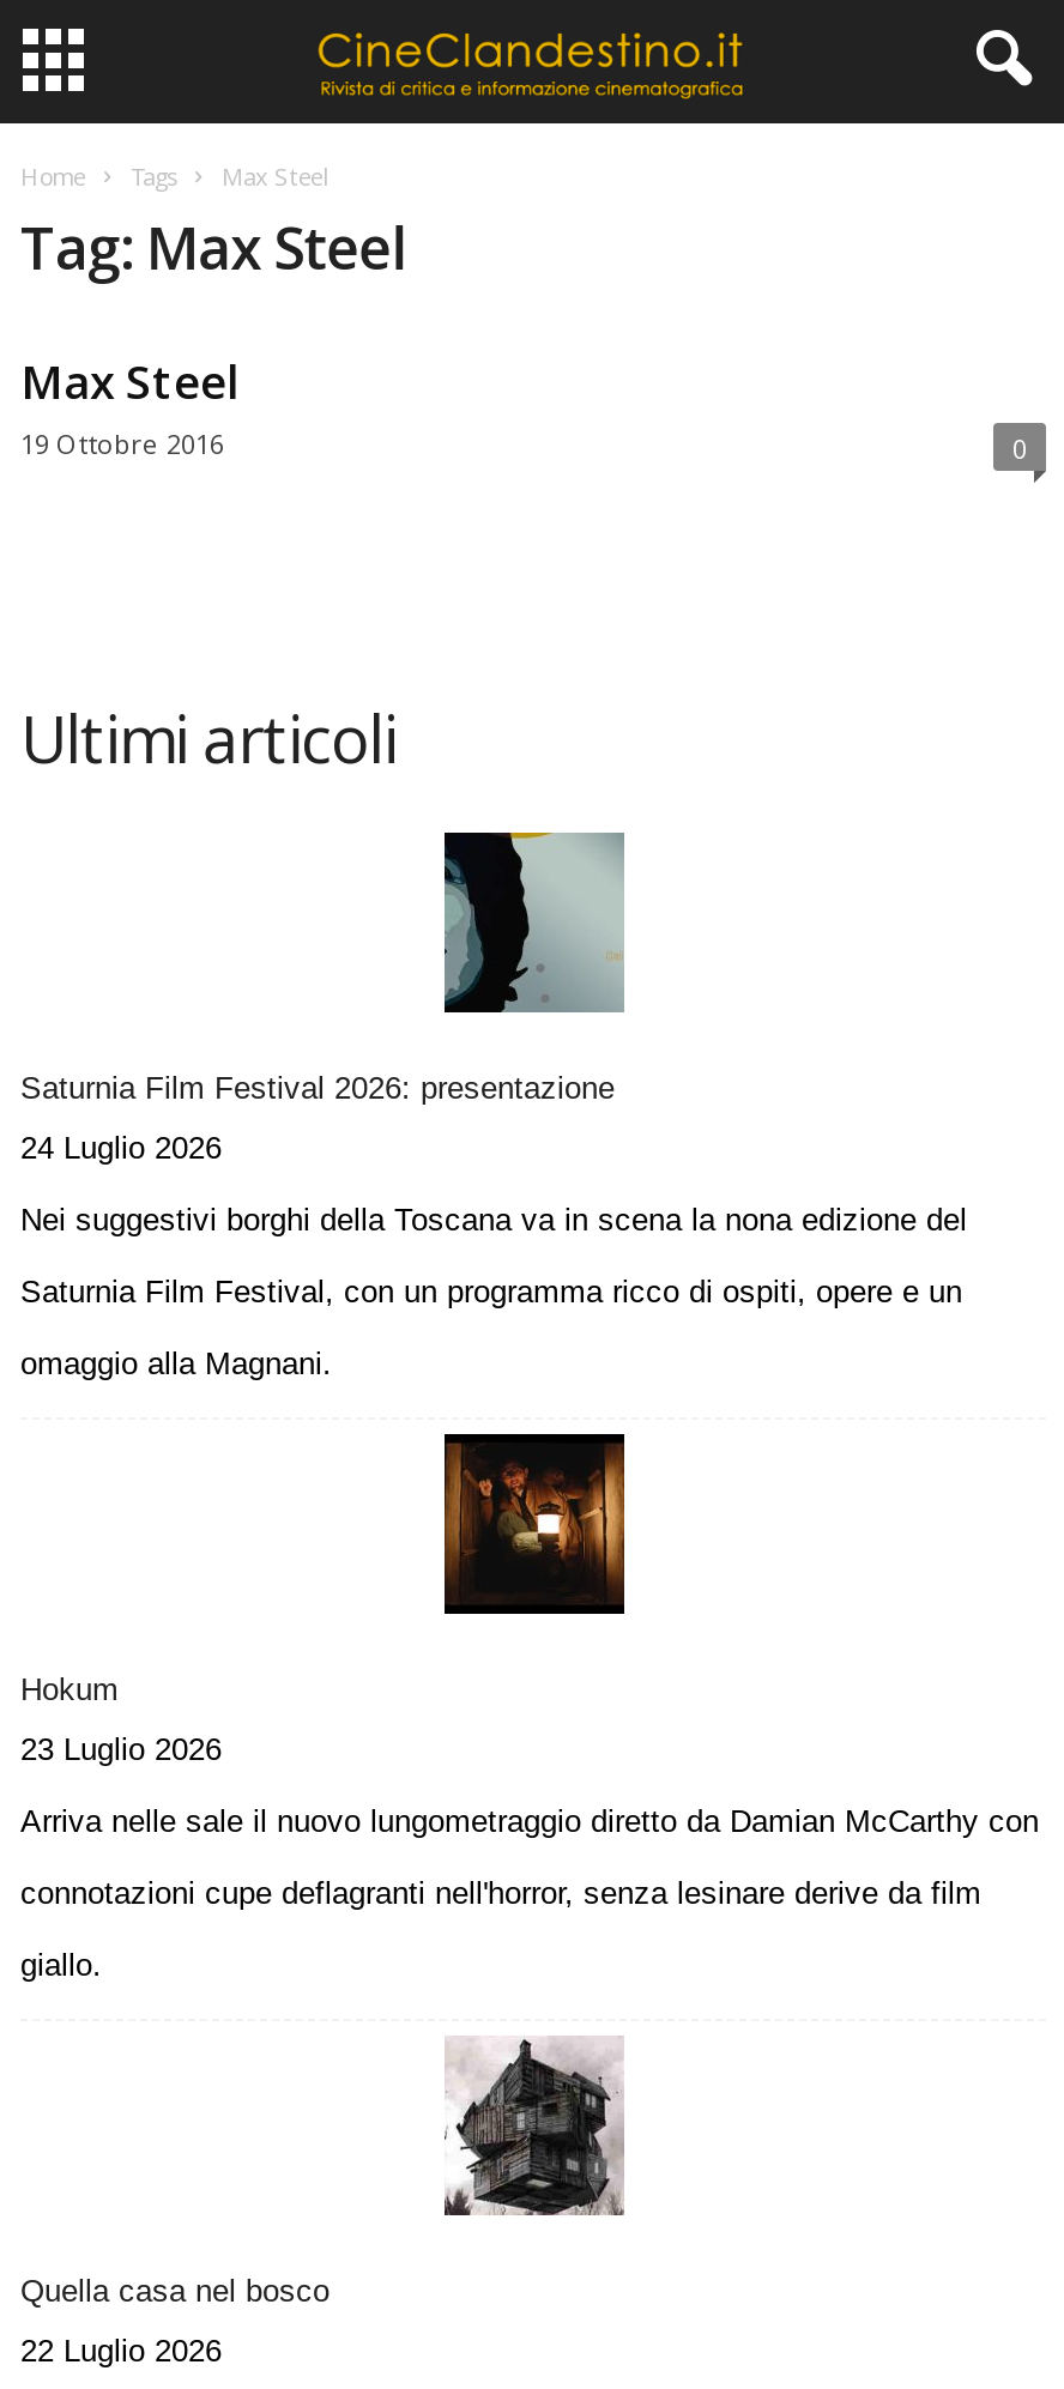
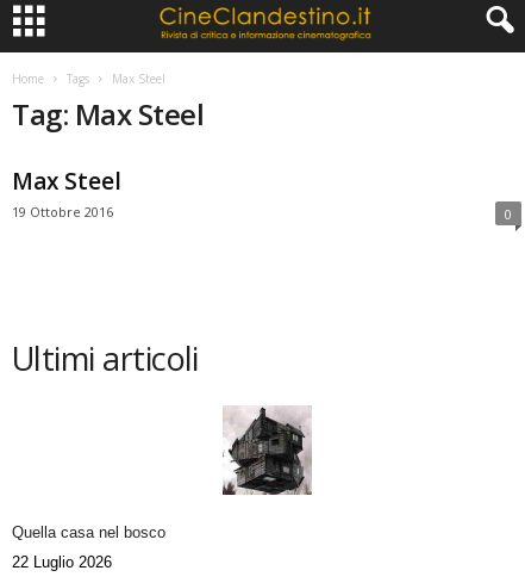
[20,830,967,1381] [image] | Saturnia Film Festival 2026: presentazione | 24 Luglio 2026 | Nei suggestivi borghi della Toscana va in scena la nona edizione del | Saturnia Film Festival, con un programma ricco di ospiti, opere e un | omaggio alla Magnani. -> none
[20,1432,1039,1983] [image] | Hokum | 23 Luglio 2026 | Arriva nelle sale il nuovo lungometraggio diretto da Damian McCarthy con | connotazioni cupe deflagranti nell'horror, senza lesinare derive da film | giallo. -> none

